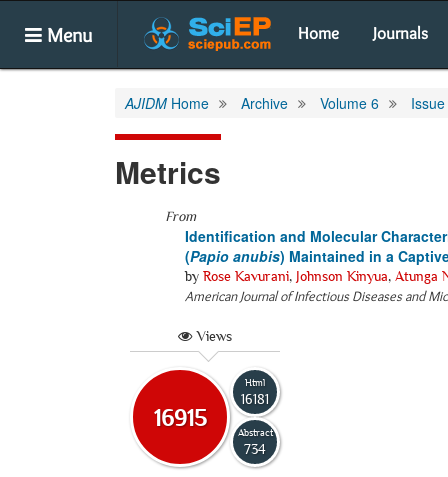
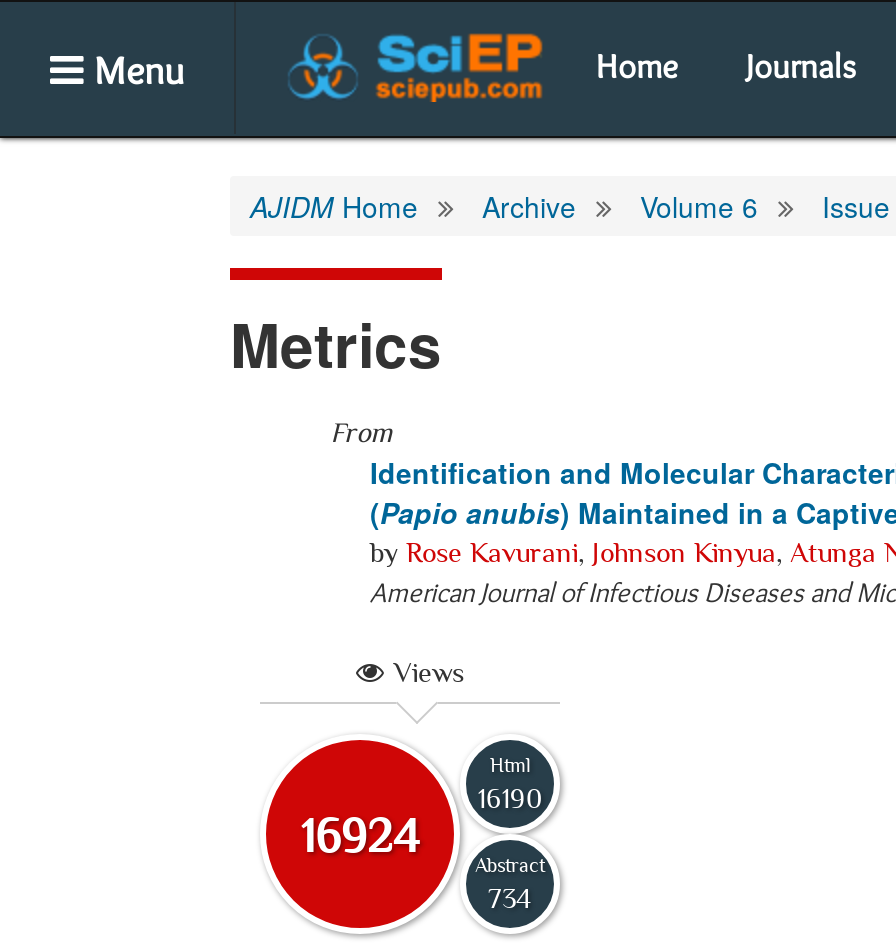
[241,391,269,407] 16181 -> [478,782,542,814] 16190
[153,406,206,431] 16915 -> [301,812,419,862] 16924

